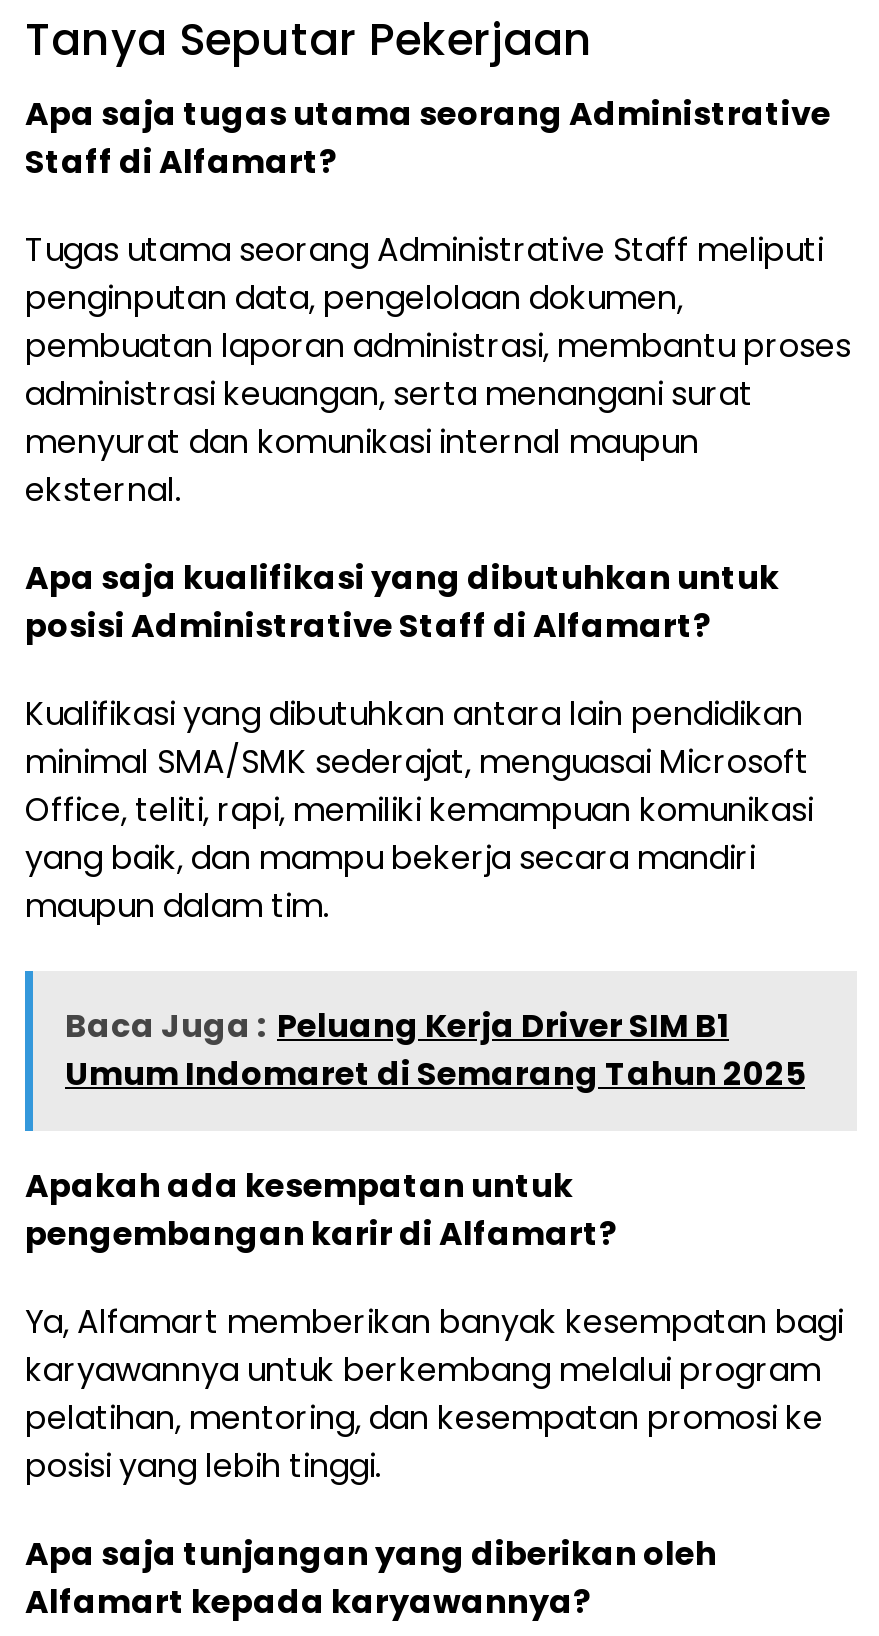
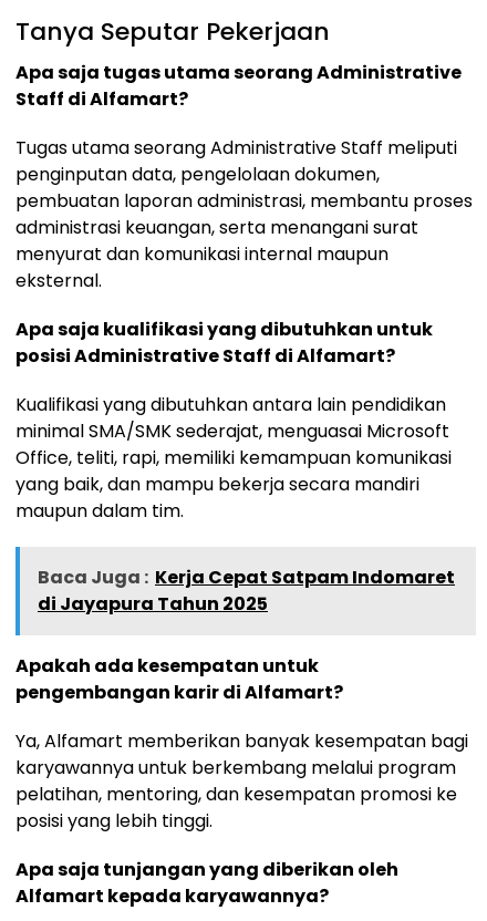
[65,1003,805,1097] Baca Juga : Peluang Kerja Driver SIM B1 | Umum Indomaret di Semarang Tahun 2025 -> [38,565,455,617] Baca Juga : Kerja Cepat Satpam Indomaret | di Jayapura Tahun 2025

